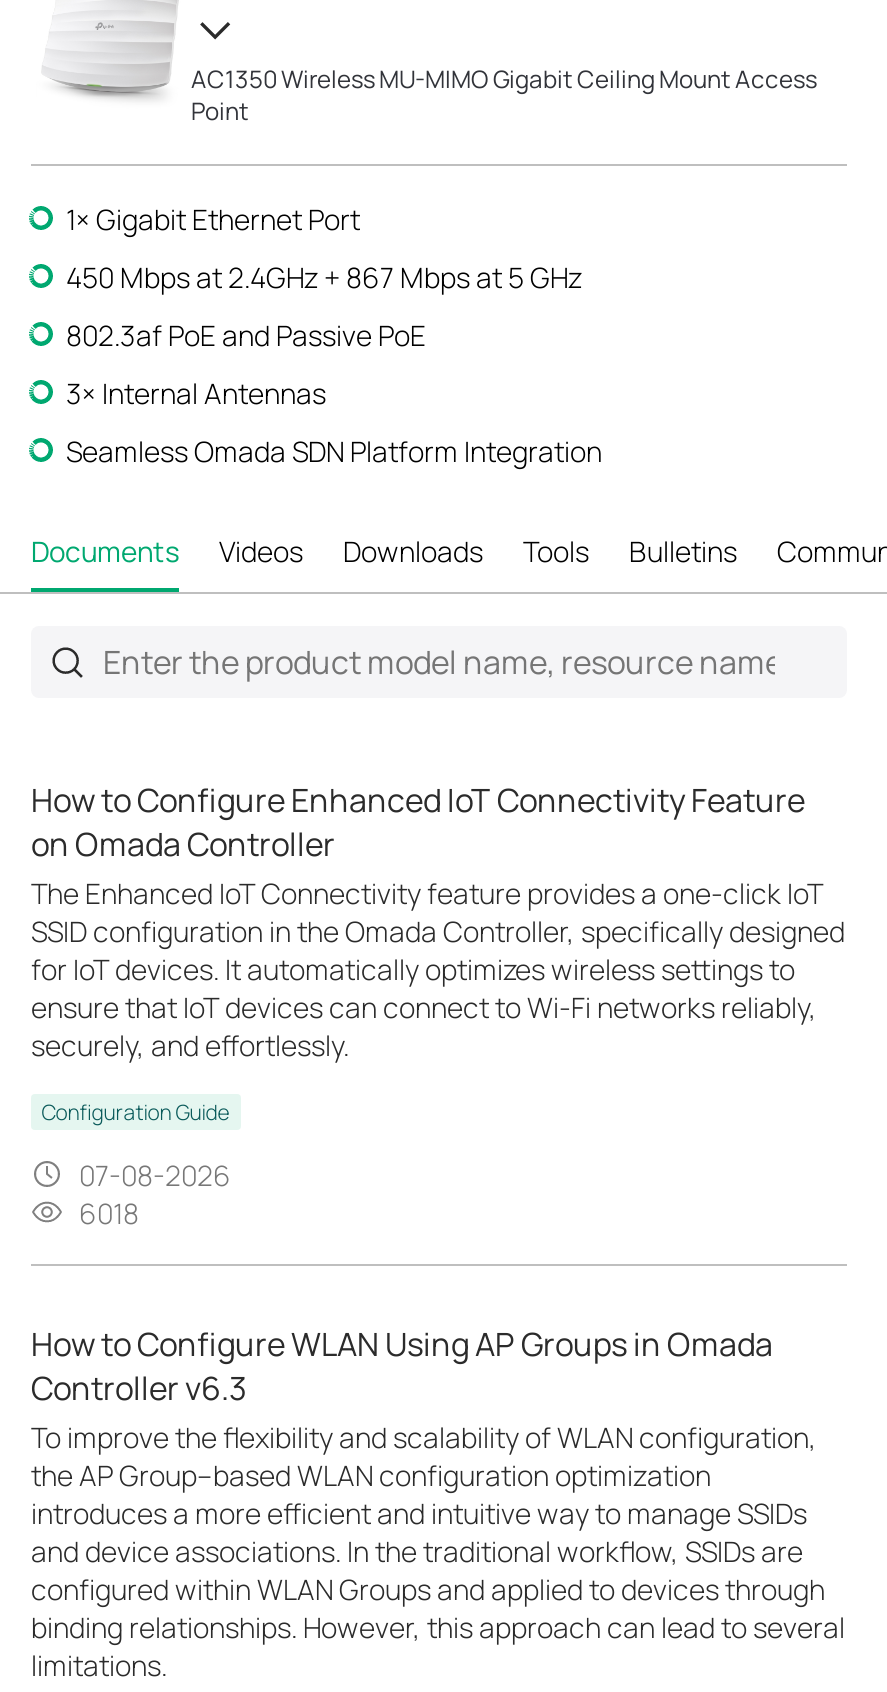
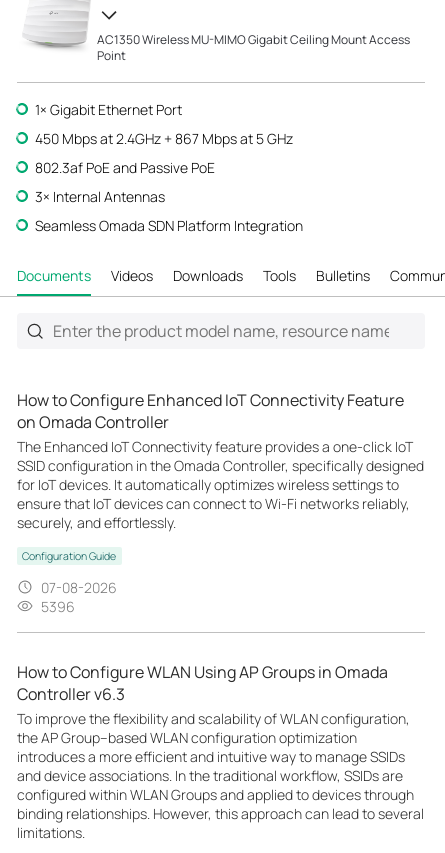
[79,1194,139,1232] 6018 -> [41,597,75,616] 5396

